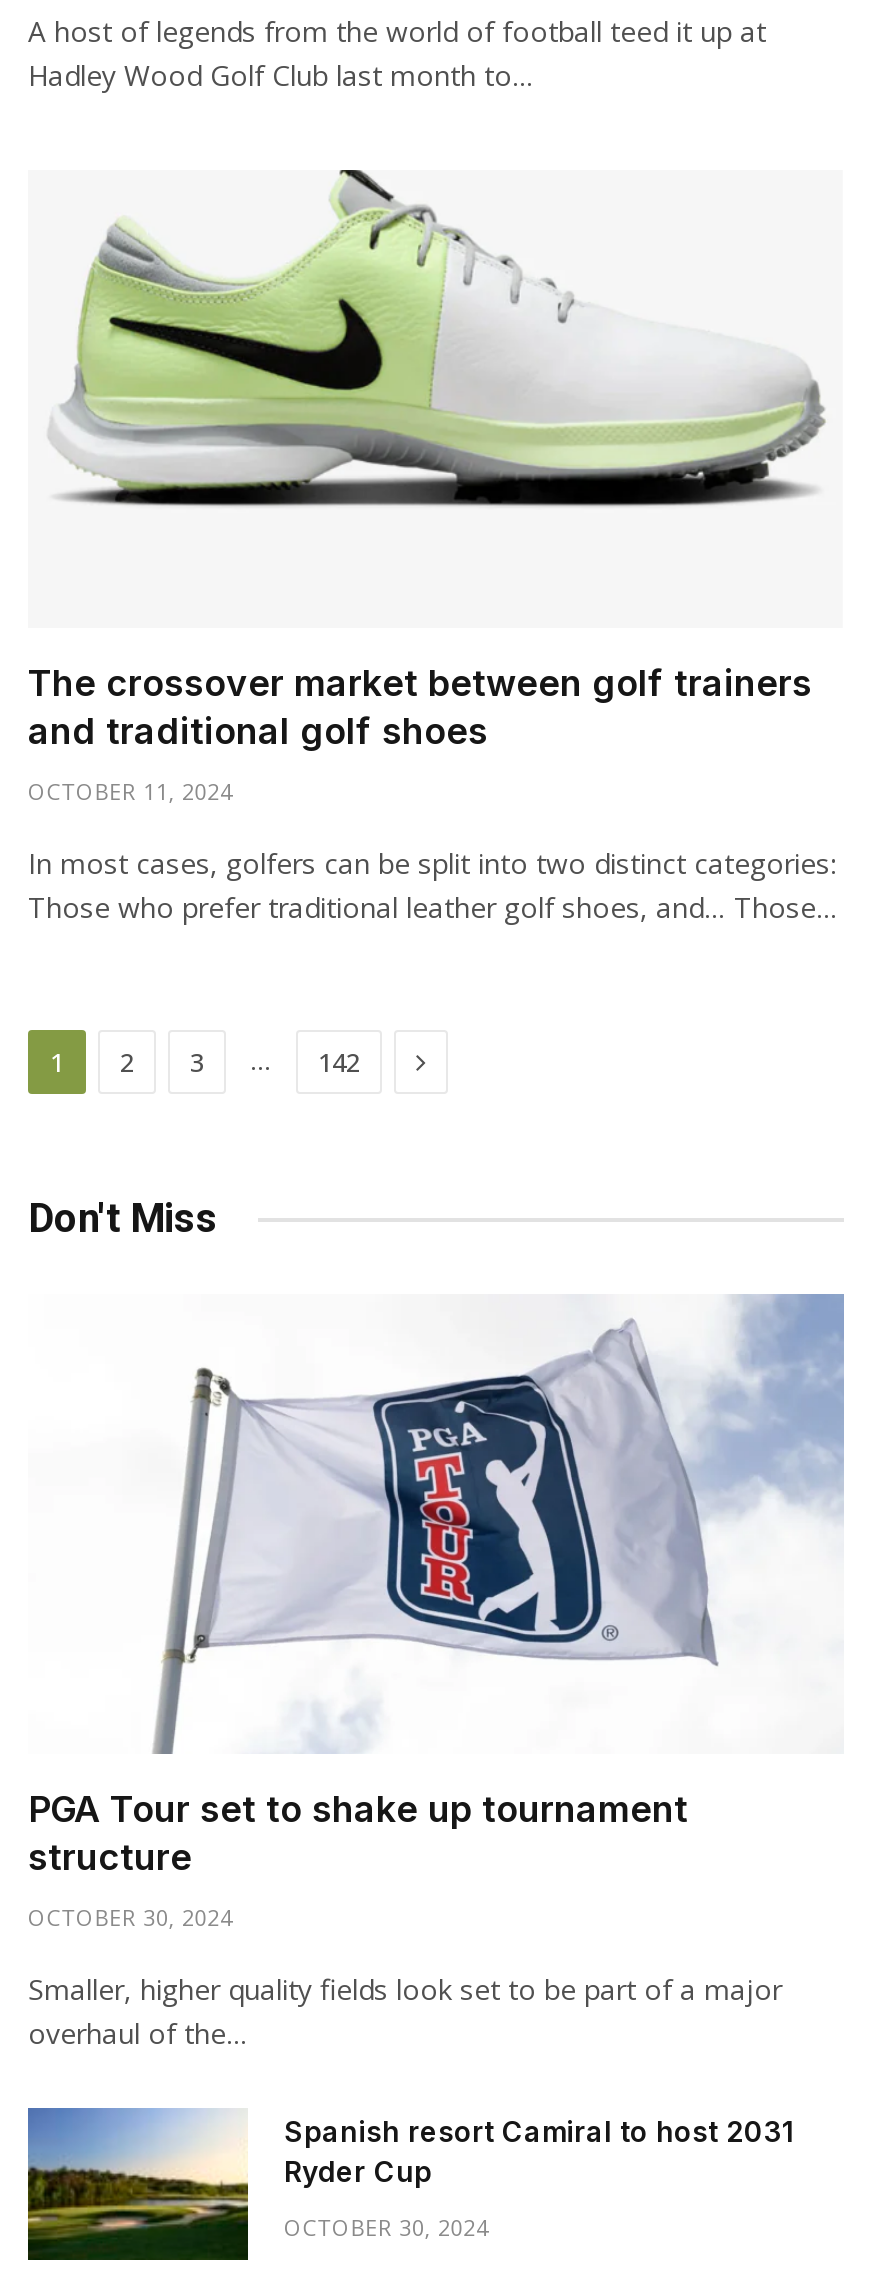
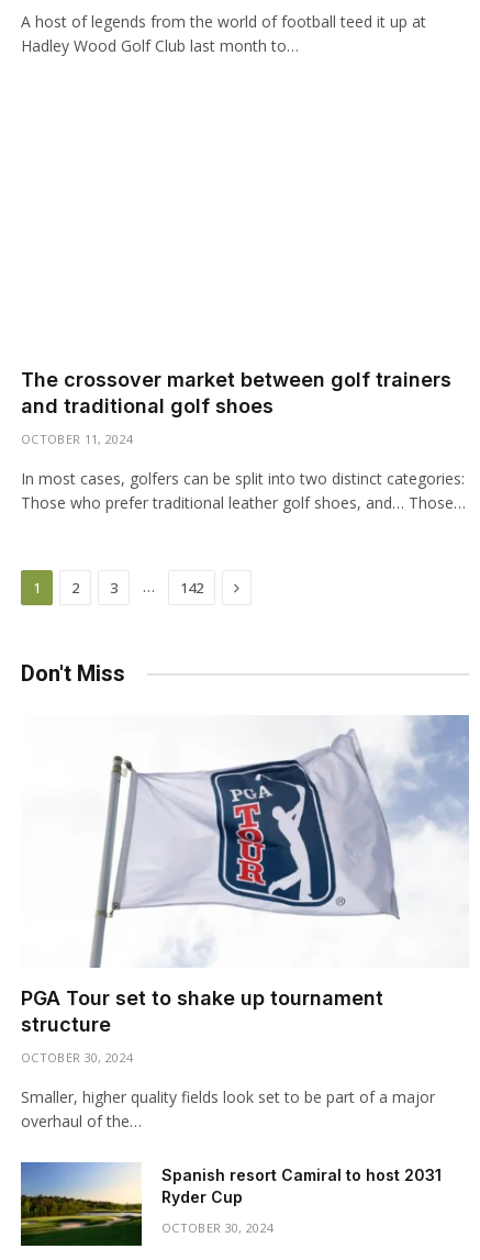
[48,168,826,508] [image] -> none

